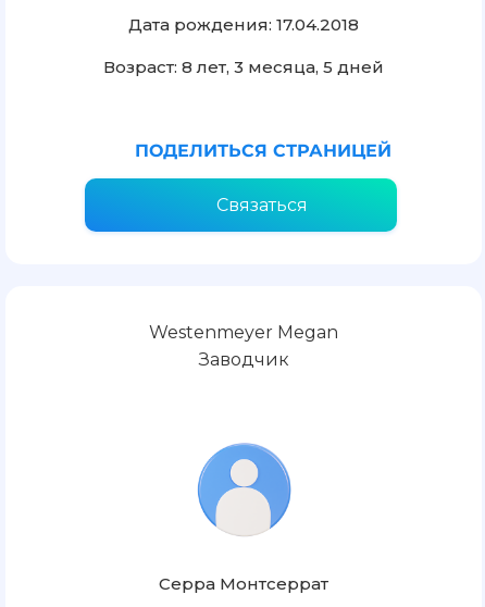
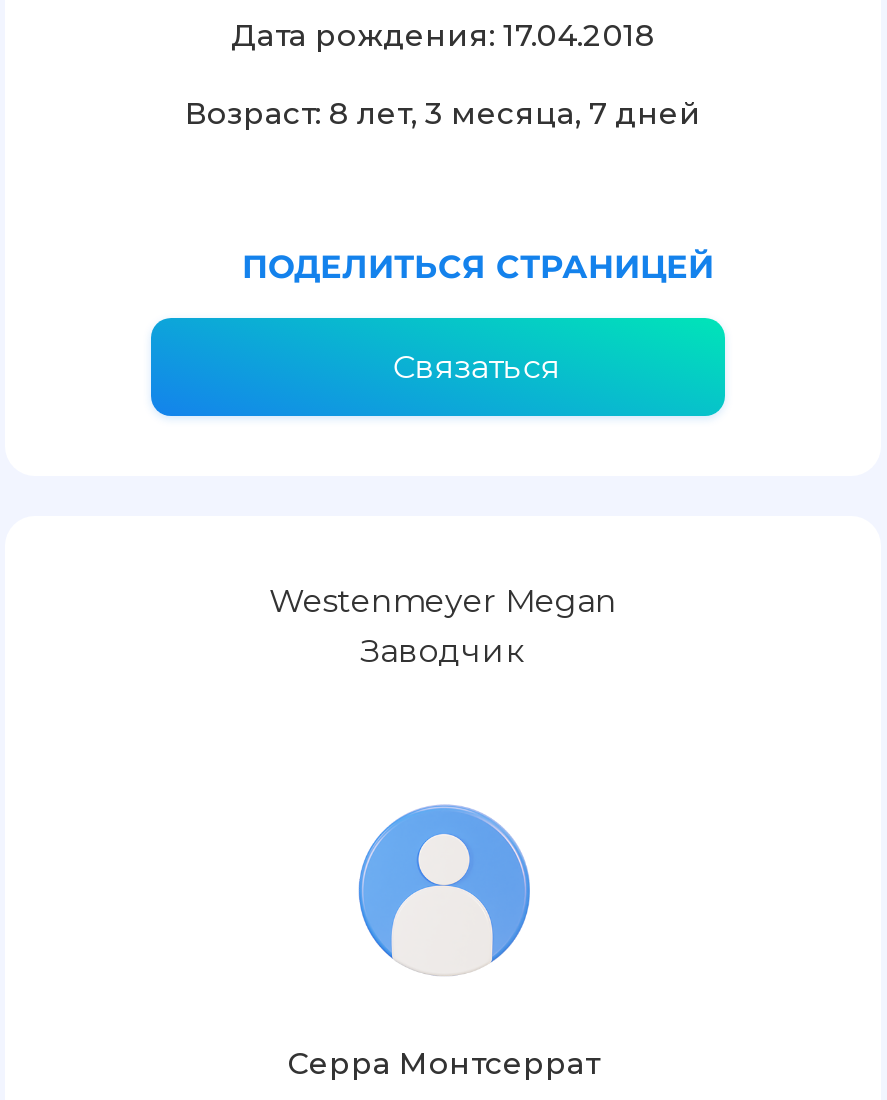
[103,56,384,77] Возраст: 8 лет, 3 месяца, 5 дней -> [185,94,701,132] Возраст: 8 лет, 3 месяца, 7 дней

